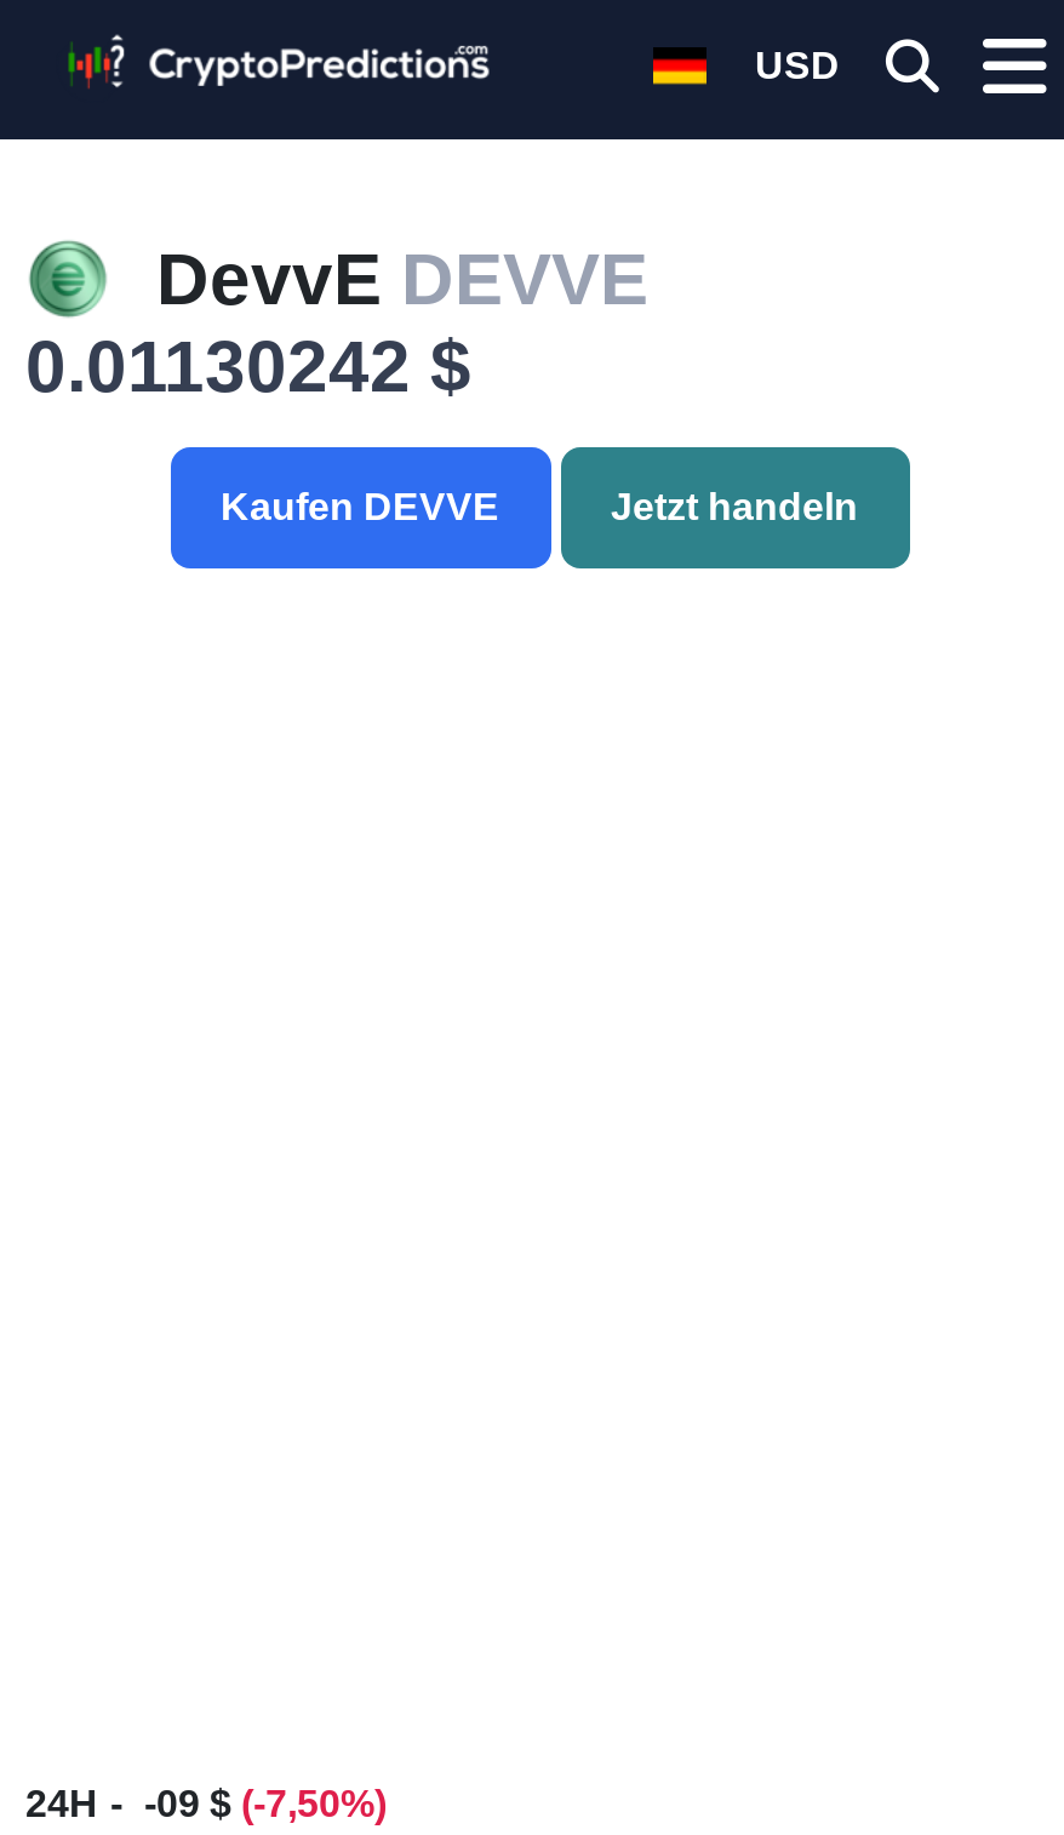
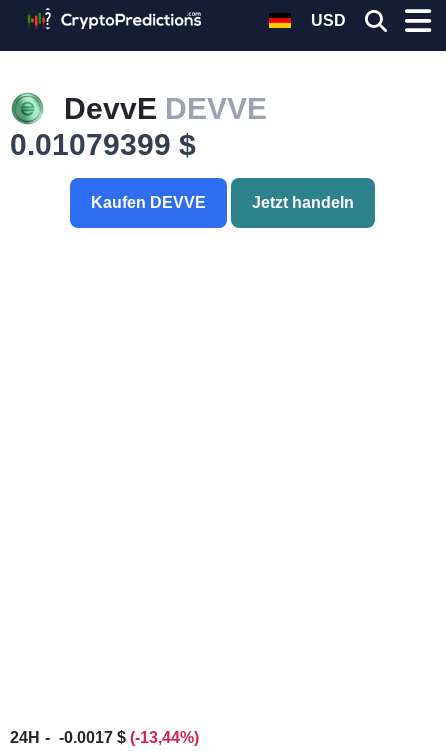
[25,326,471,406] 0.01130242 $ -> [10,128,196,161] 0.01079399 $
[25,1783,387,1824] 24H -09 $(-7,50%) -> [10,729,199,746] 24H -0.0017 $(-13,44%)

